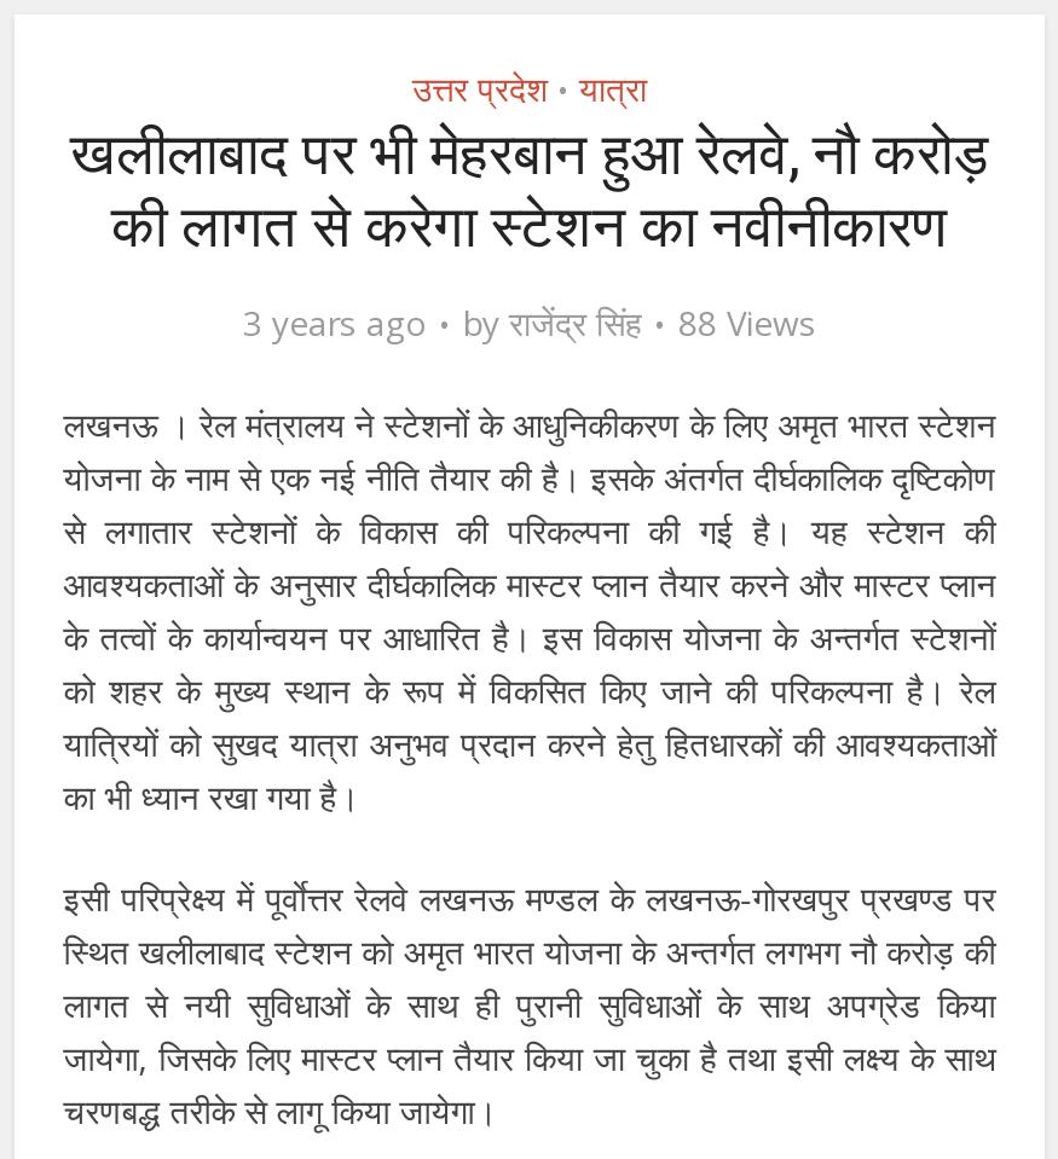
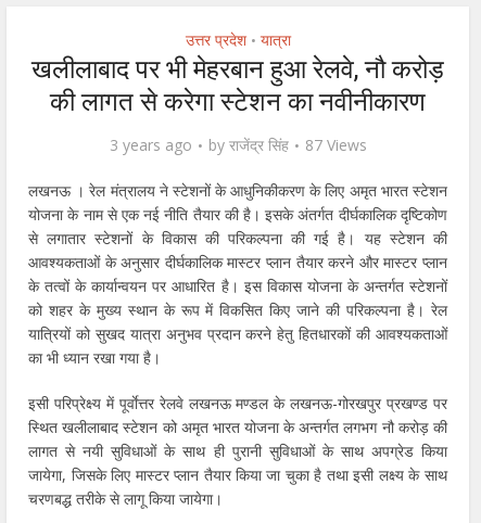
[243,300,816,346] 3 years ago by राजेंद्र सिंह 88 Views -> [109,135,366,155] 3 years ago by राजेंद्र सिंह 87 Views

